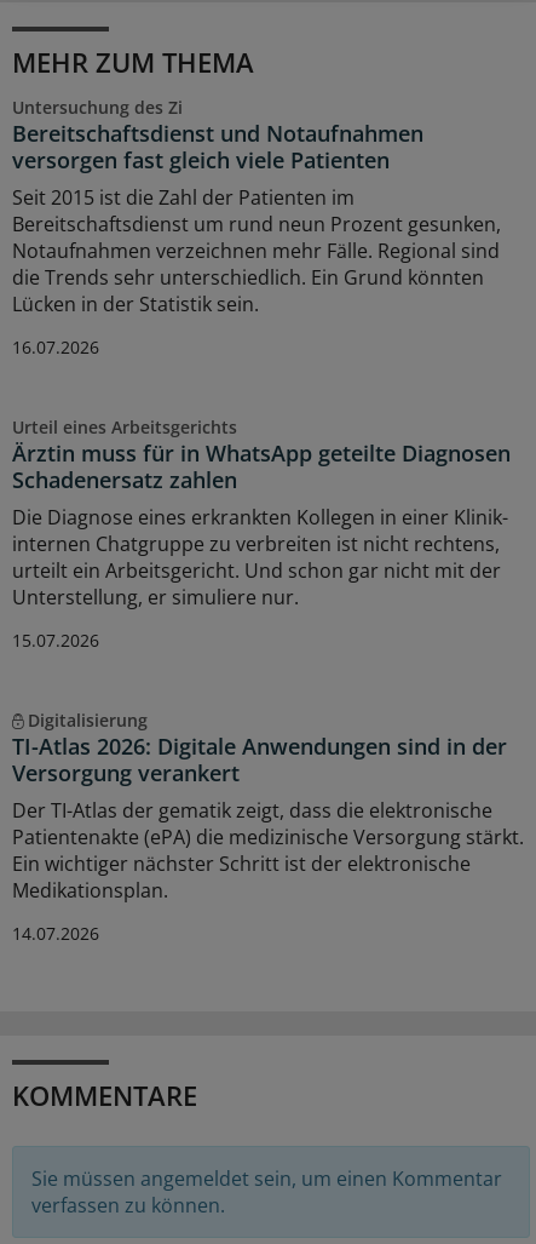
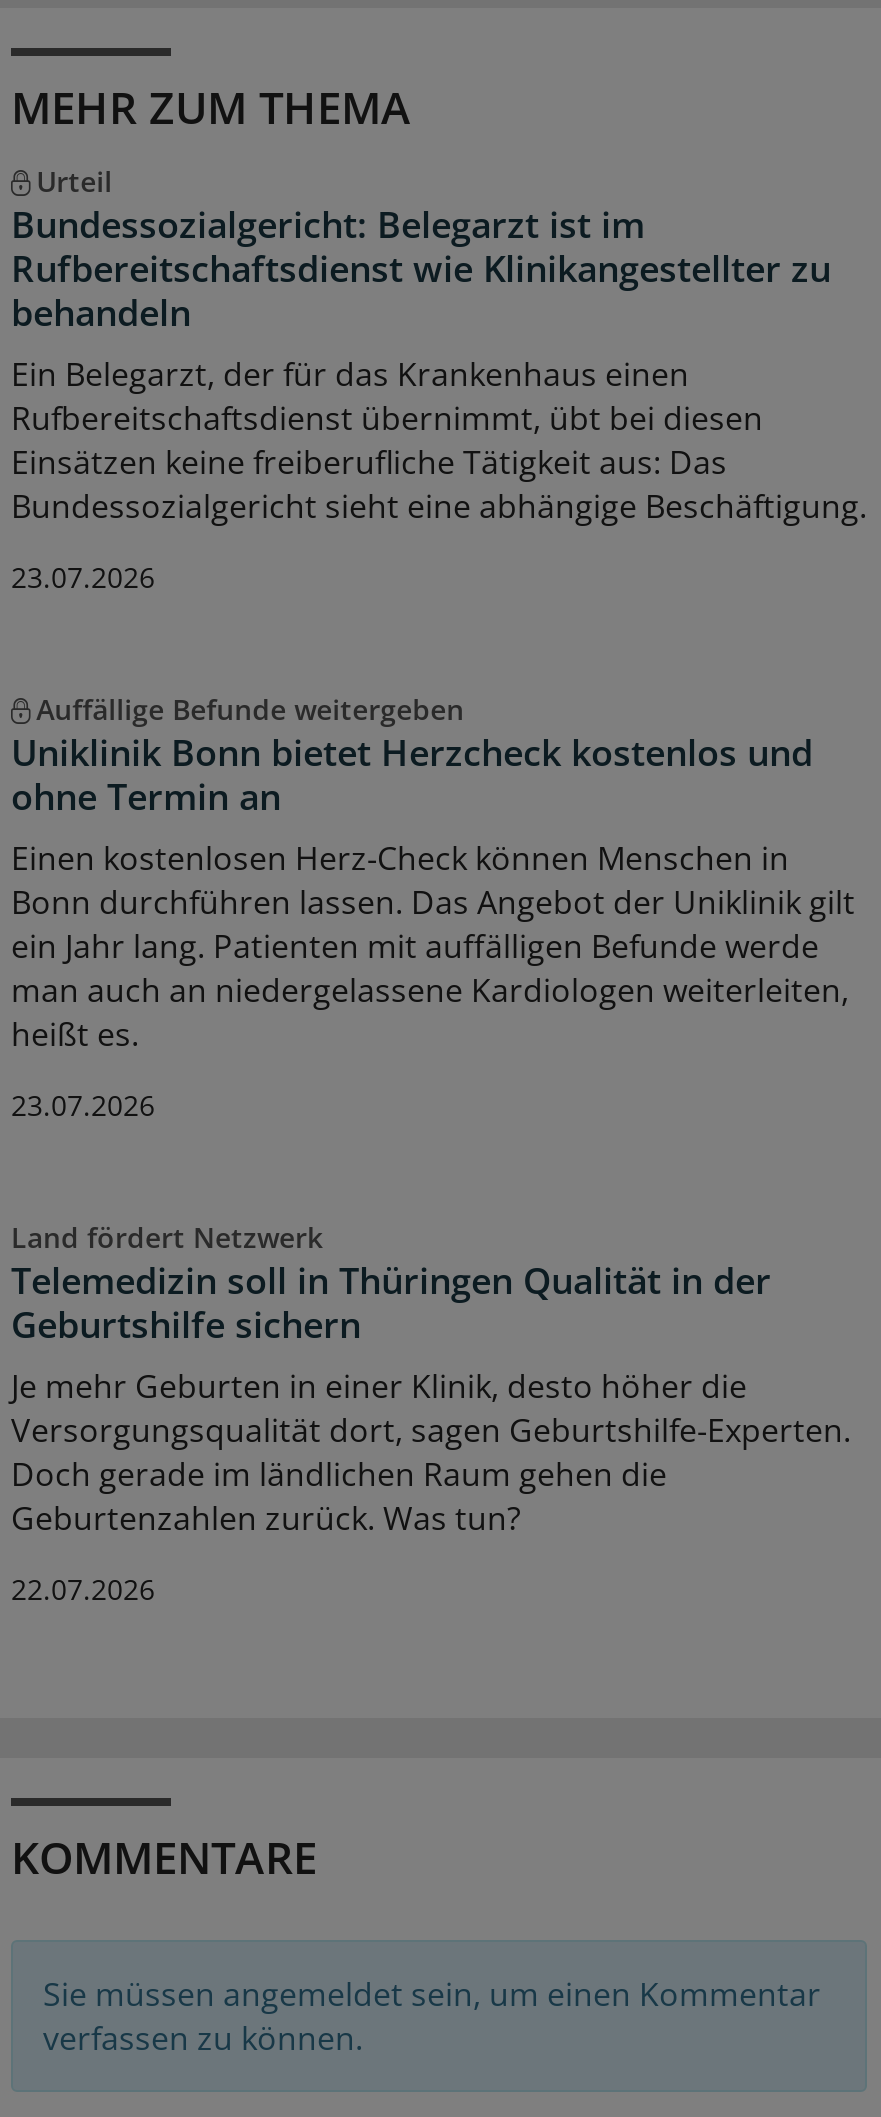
[12,95,501,317] Untersuchung des Zi | Bereitschaftsdienst und Notaufnahmen | versorgen fast gleich viele Patienten | Seit 2015 ist die Zahl der Patienten im | Bereitschaftsdienst um rund neun Prozent gesunken, | Notaufnahmen verzeichnen mehr Fälle. Regional sind | die Trends sehr unterschiedlich. Ein Grund könnten | Lücken in der Statistik sein. -> [11,161,867,527] Urteil | Bundessozialgericht: Belegarzt ist im | Rufbereitschaftsdienst wie Klinikangestellter zu | behandeln | Ein Belegarzt, der für das Krankenhaus einen | Rufbereitschaftsdienst übernimmt, übt bei diesen | Einsätzen keine freiberufliche Tätigkeit aus: Das | Bundessozialgericht sieht eine abhängige Beschäftigung.
[12,335,99,358] 16.07.2026 -> [11,557,155,595] 23.07.2026
[12,415,511,610] Urteil eines Arbeitsgerichts | Ärztin muss für in WhatsApp geteilte Diagnosen | Schadenersatz zahlen | Die Diagnose eines erkrankten Kollegen in einer Klinik- | internen Chatgruppe zu verbreiten ist nicht rechtens, | urteilt ein Arbeitsgericht. Und schon gar nicht mit der | Unterstellung, er simuliere nur. -> [11,689,855,1055] Auffällige Befunde weitergeben | Uniklinik Bonn bietet Herzcheck kostenlos und | ohne Termin an | Einen kostenlosen Herz-Check können Menschen in | Bonn durchführen lassen. Das Angebot der Uniklinik gilt | ein Jahr lang. Patienten mit auffälligen Befunde werde | man auch an niedergelassene Kardiologen weiterleiten, | heißt es.
[12,628,99,651] 15.07.2026 -> [11,1085,155,1123] 23.07.2026
[12,708,524,903] Digitalisierung | TI-Atlas 2026: Digitale Anwendungen sind in der | Versorgung verankert | Der TI-Atlas der gematik zeigt, dass die elektronische | Patientenakte (ePA) die medizinische Versorgung stärkt. | Ein wichtiger nächster Schritt ist der elektronische | Medikationsplan. -> [11,1217,851,1539] Land fördert Netzwerk | Telemedizin soll in Thüringen Qualität in der | Geburtshilfe sichern | Je mehr Geburten in einer Klinik, desto höher die | Versorgungsqualität dort, sagen Geburtshilfe-Experten. | Doch gerade im ländlichen Raum gehen die | Geburtenzahlen zurück. Was tun?
[12,921,99,944] 14.07.2026 -> [11,1569,155,1607] 22.07.2026

